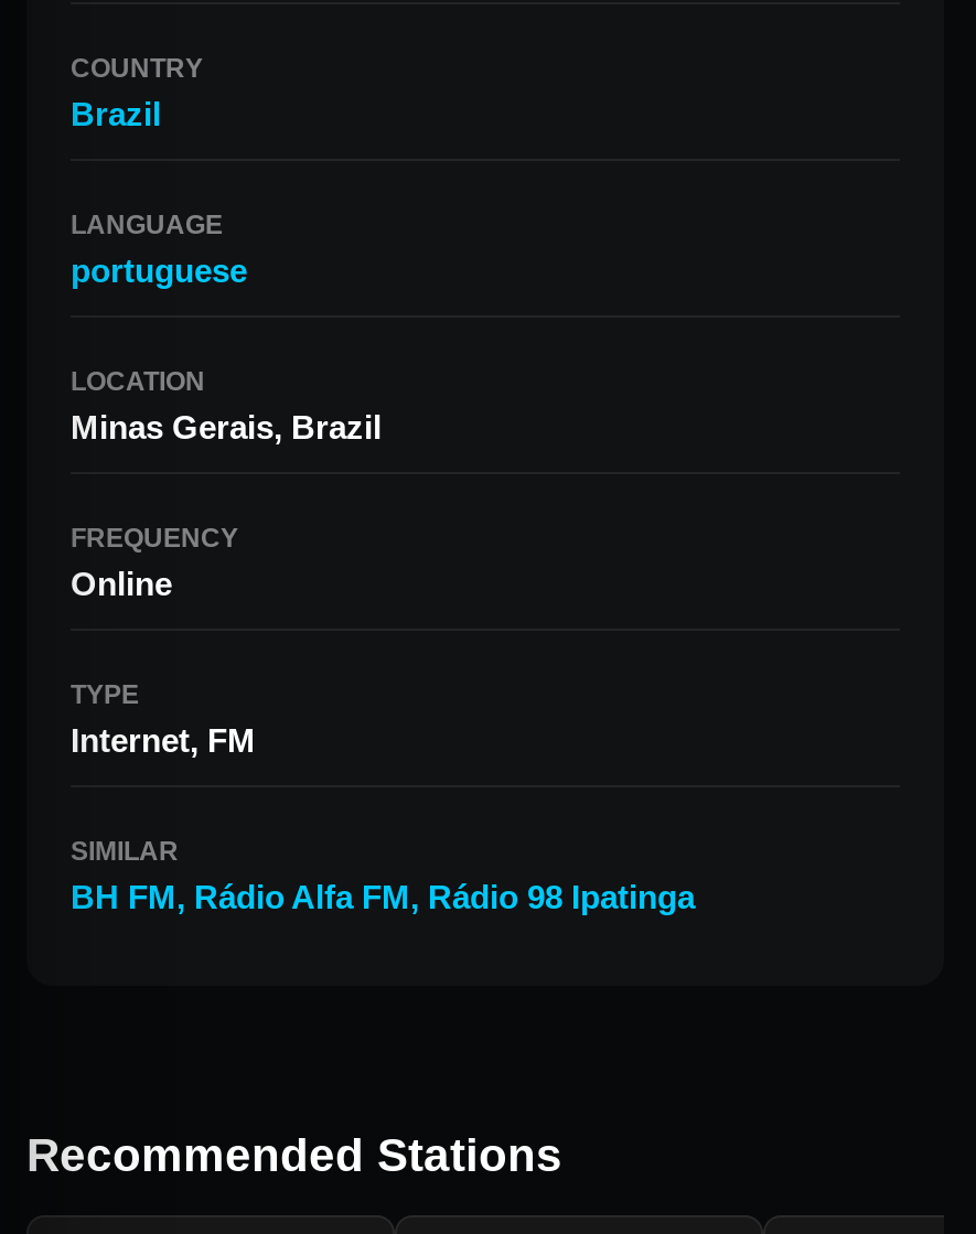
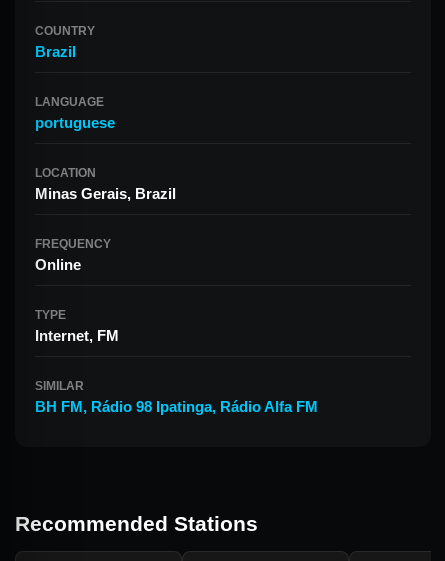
[71,878,695,915] BH FM, Rádio Alfa FM, Rádio 98 Ipatinga -> [35,398,318,415] BH FM, Rádio 98 Ipatinga, Rádio Alfa FM

